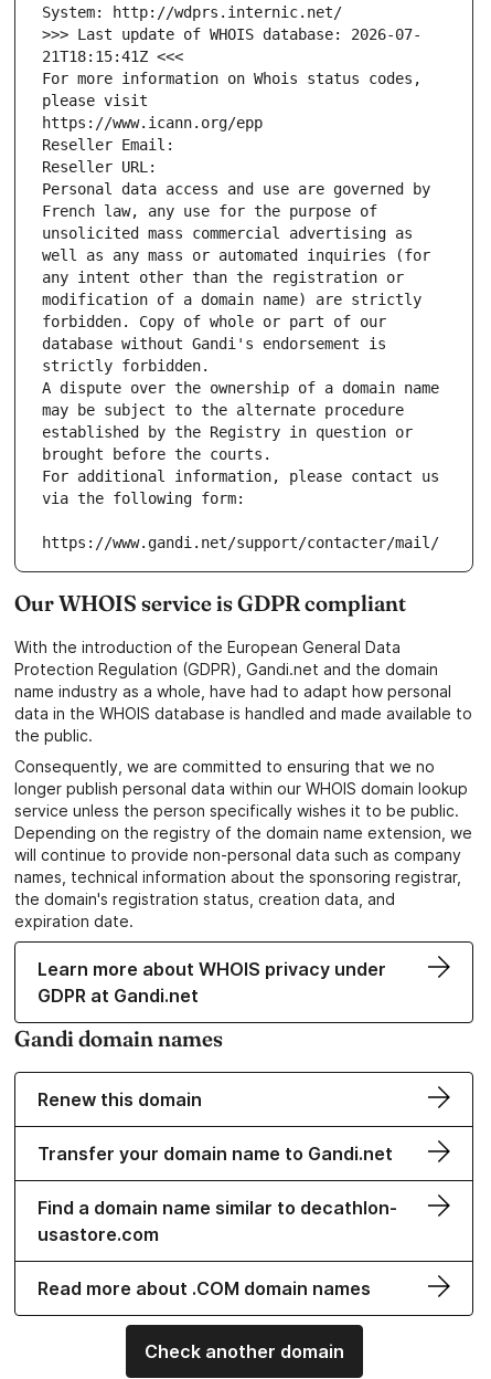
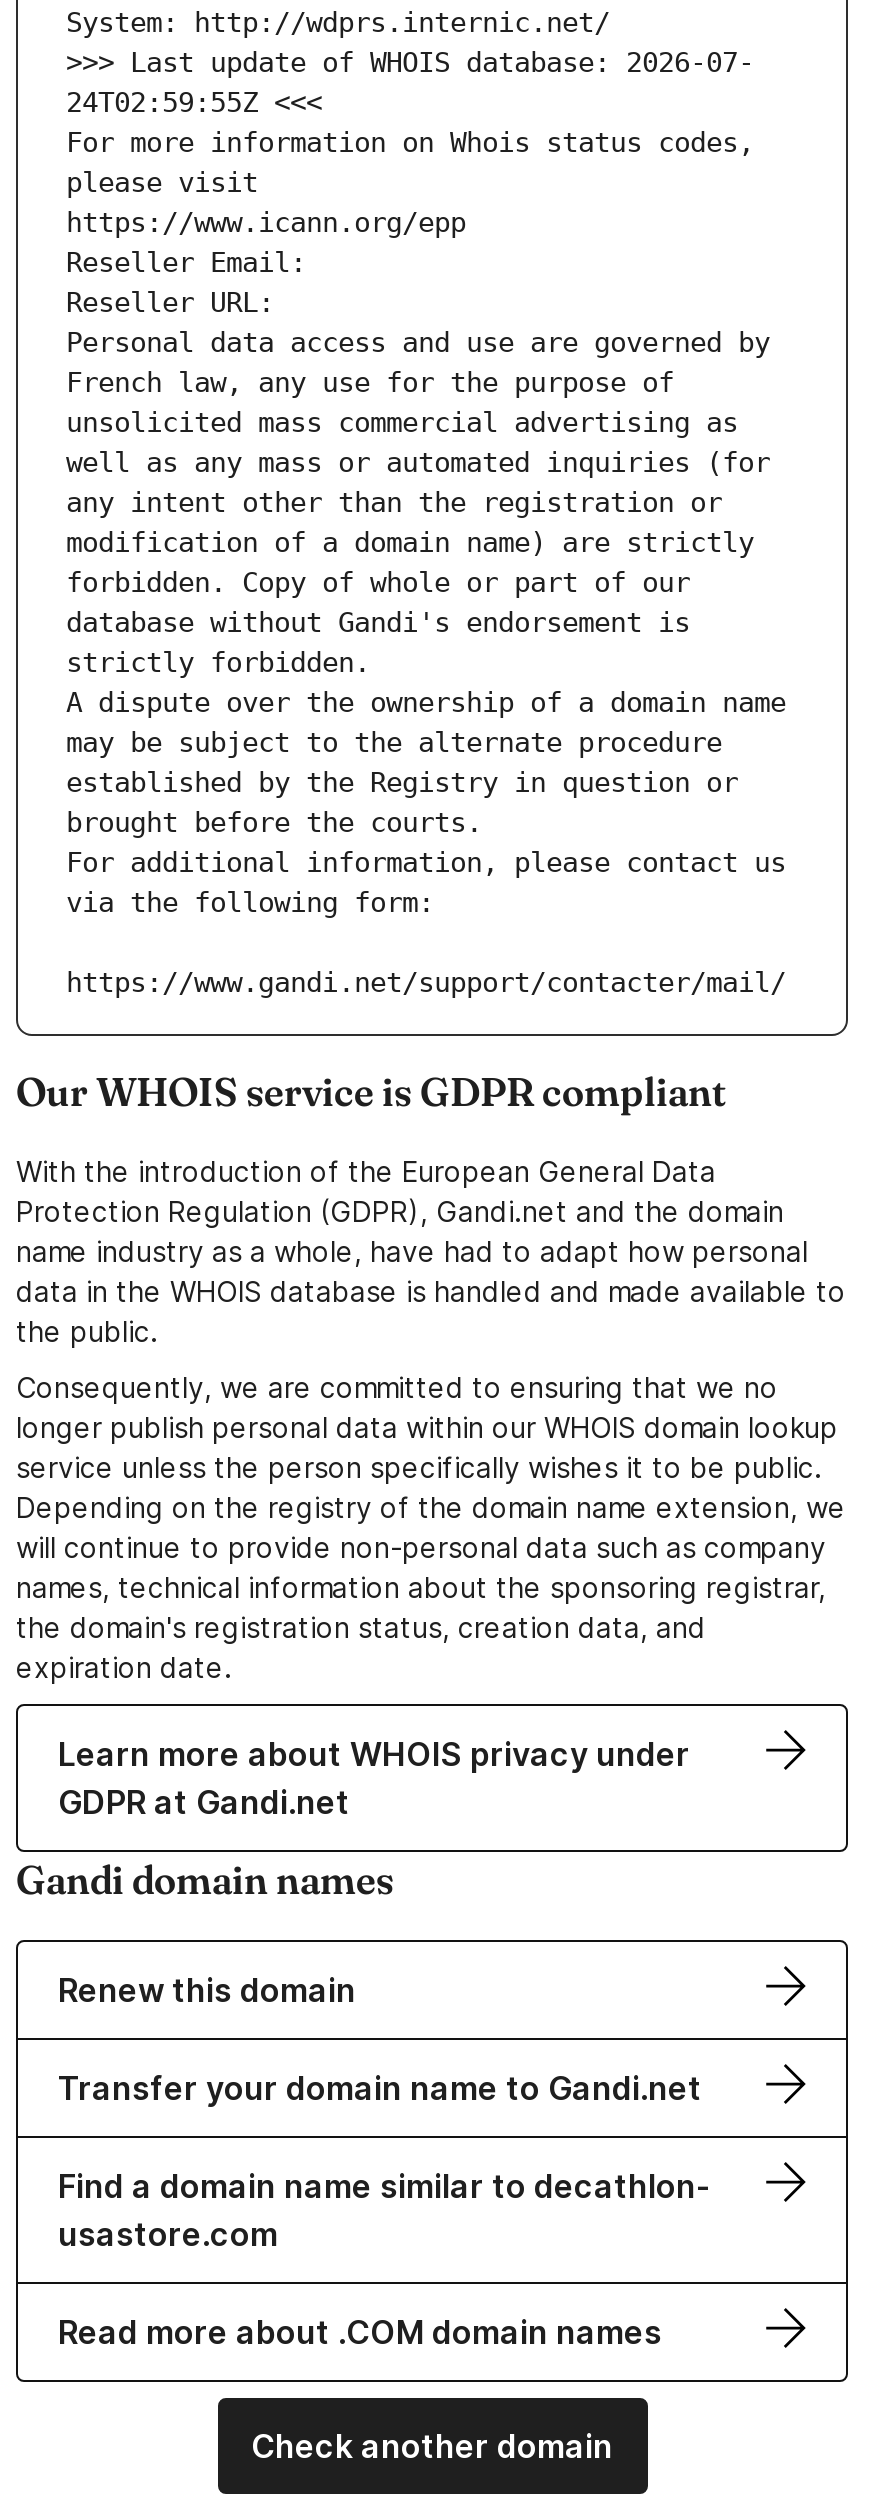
[42,48,183,66] 21T18:15:41Z <<< -> [66,87,322,119] 24T02:59:55Z <<<

